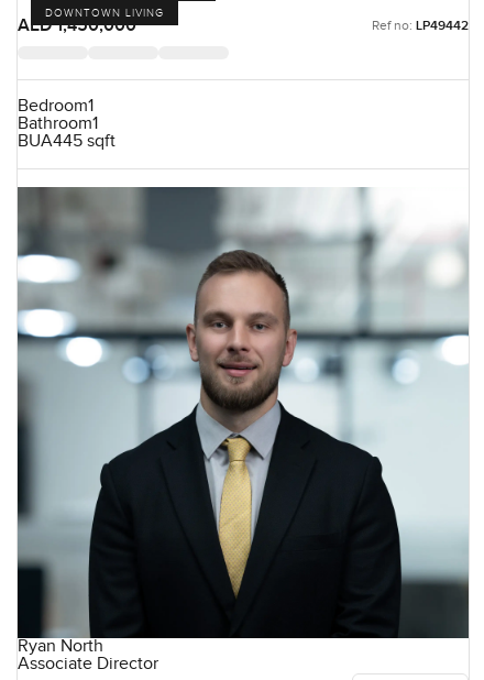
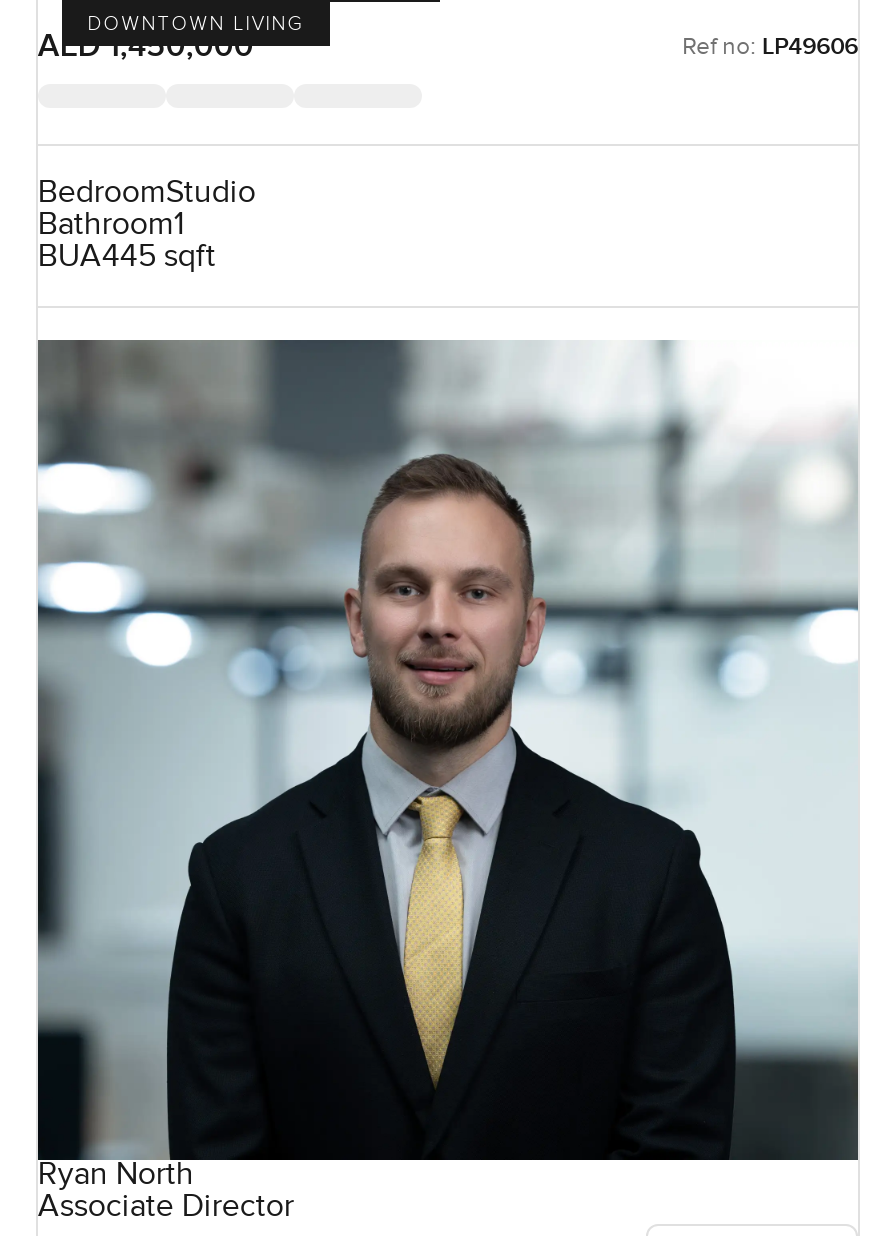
[372,18,469,34] Ref no: LP49442 -> [682,32,858,62] Ref no: LP49606
[17,96,93,117] Bedroom1 -> [38,174,256,212] BedroomStudio

